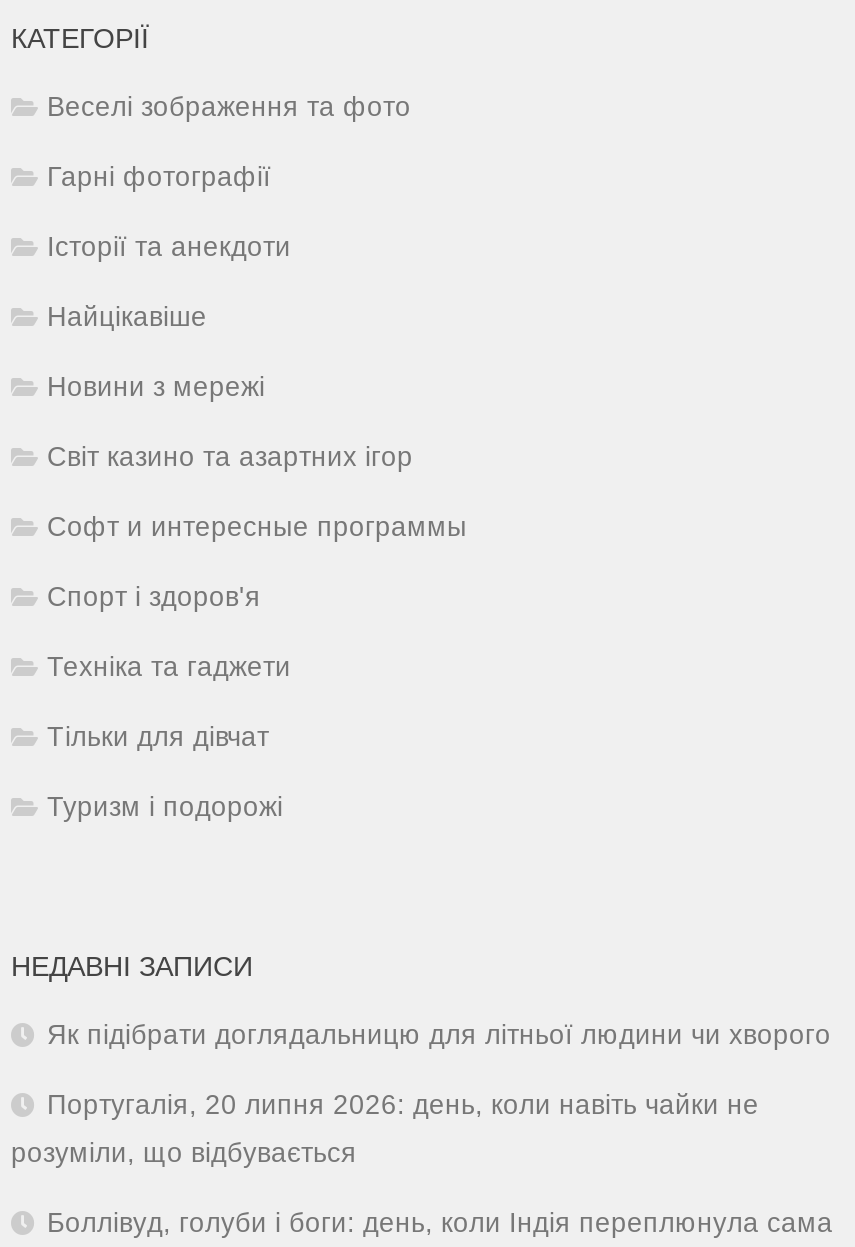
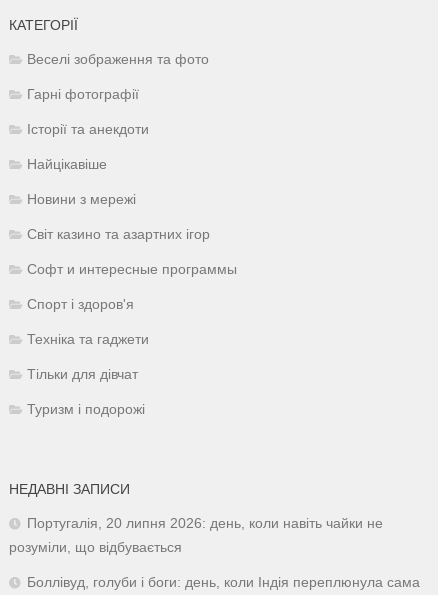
[47,1020,831,1050] Як підібрати доглядальницю для літньої людини чи хворого -> none

